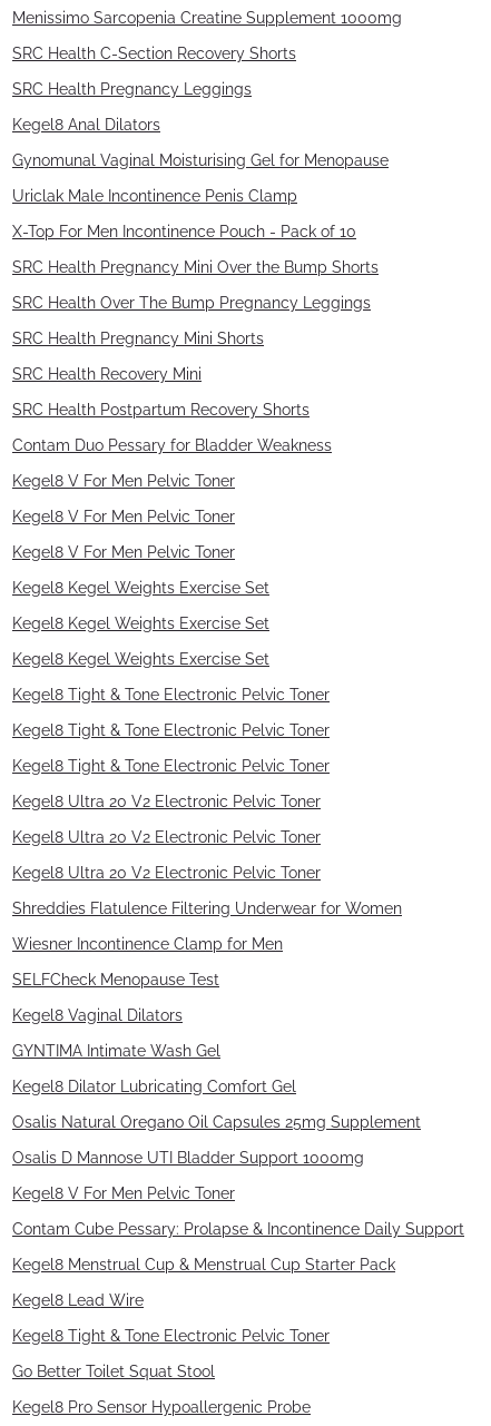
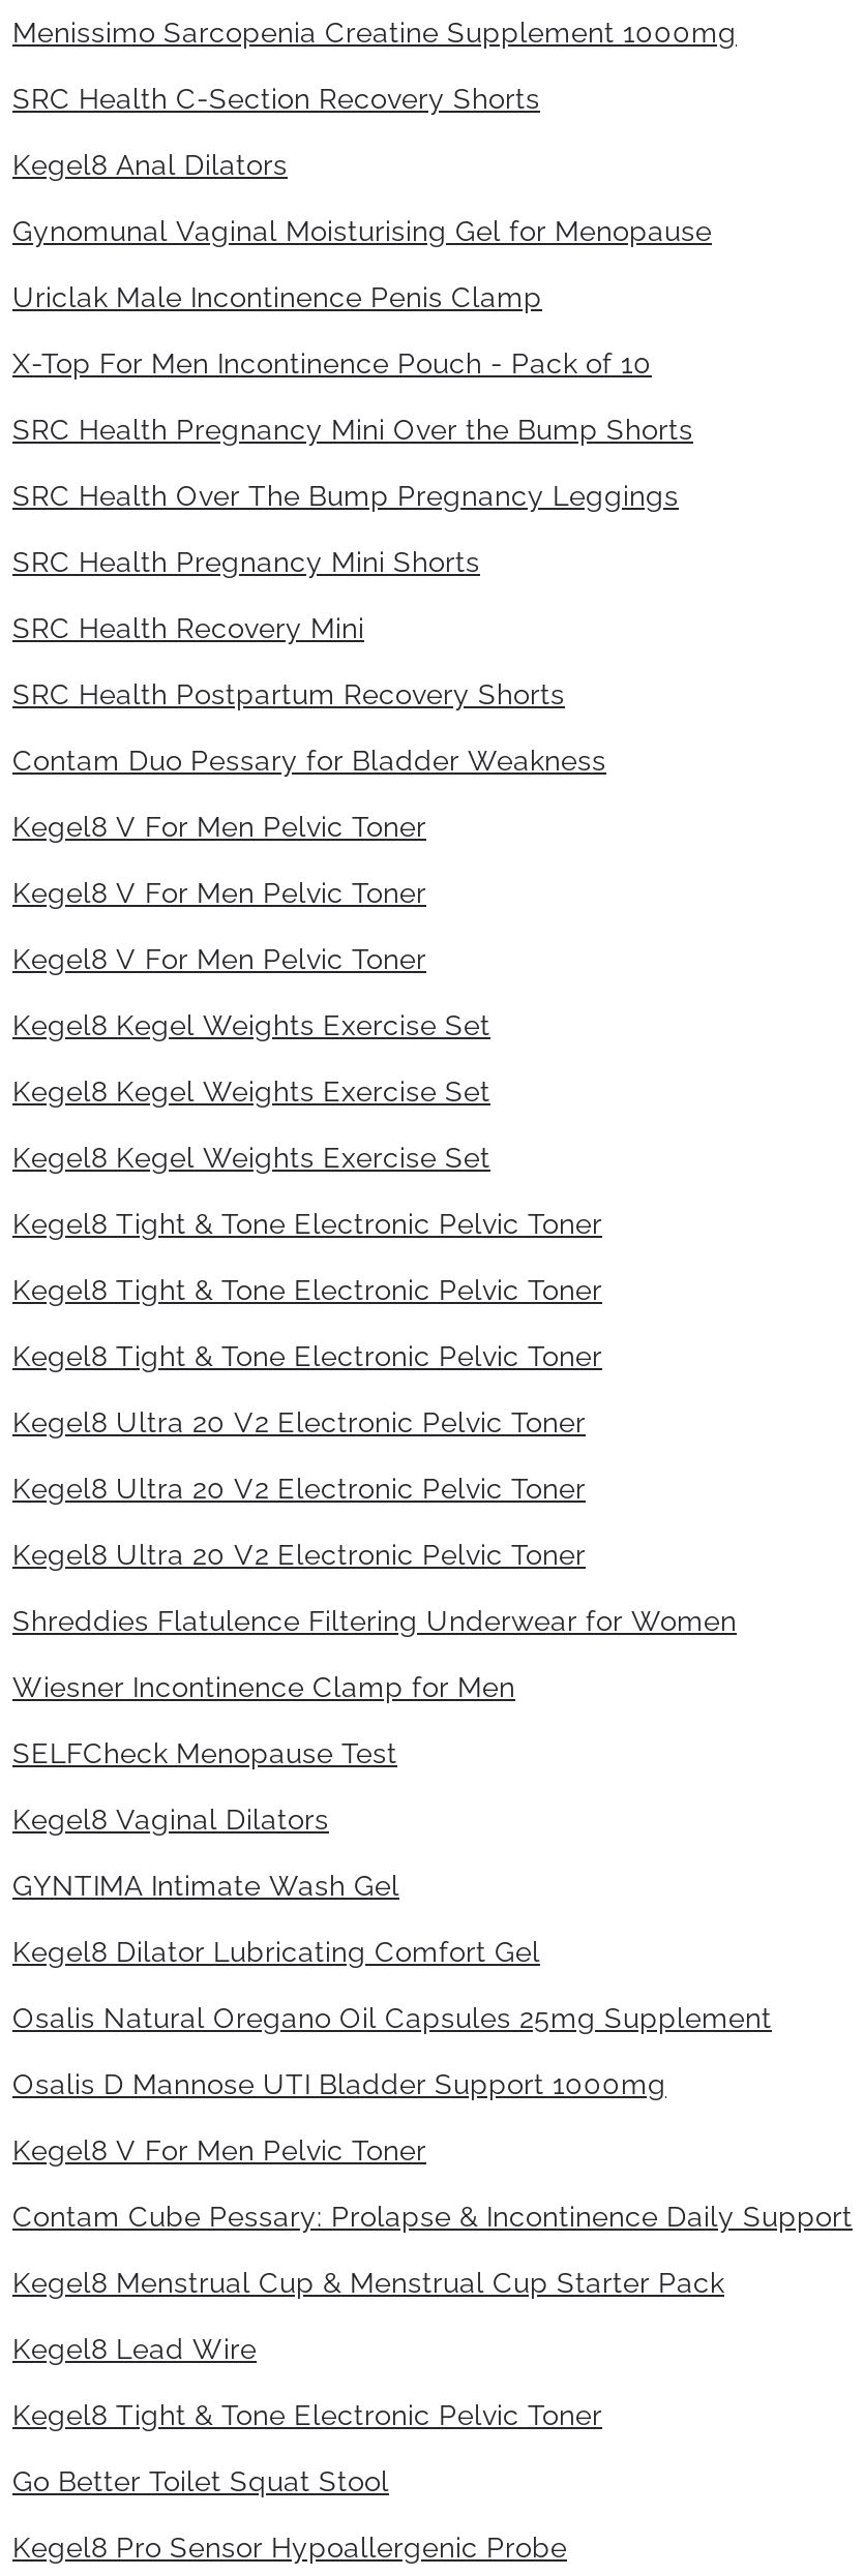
[12,80,252,98] SRC Health Pregnancy Leggings -> none

